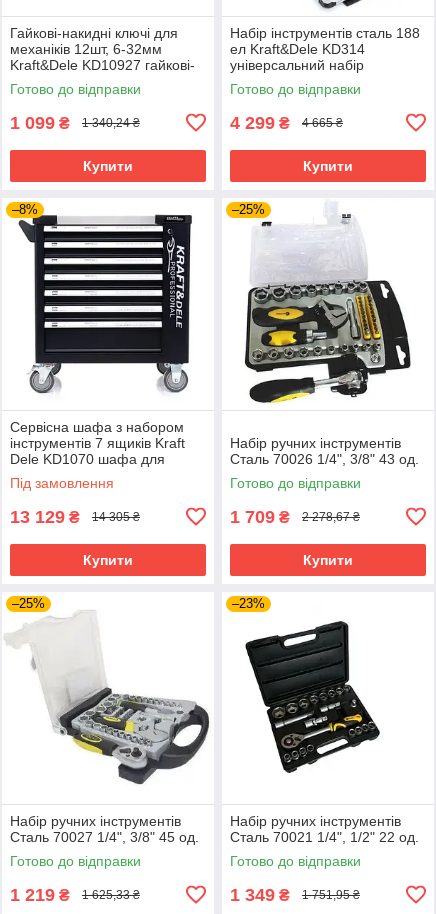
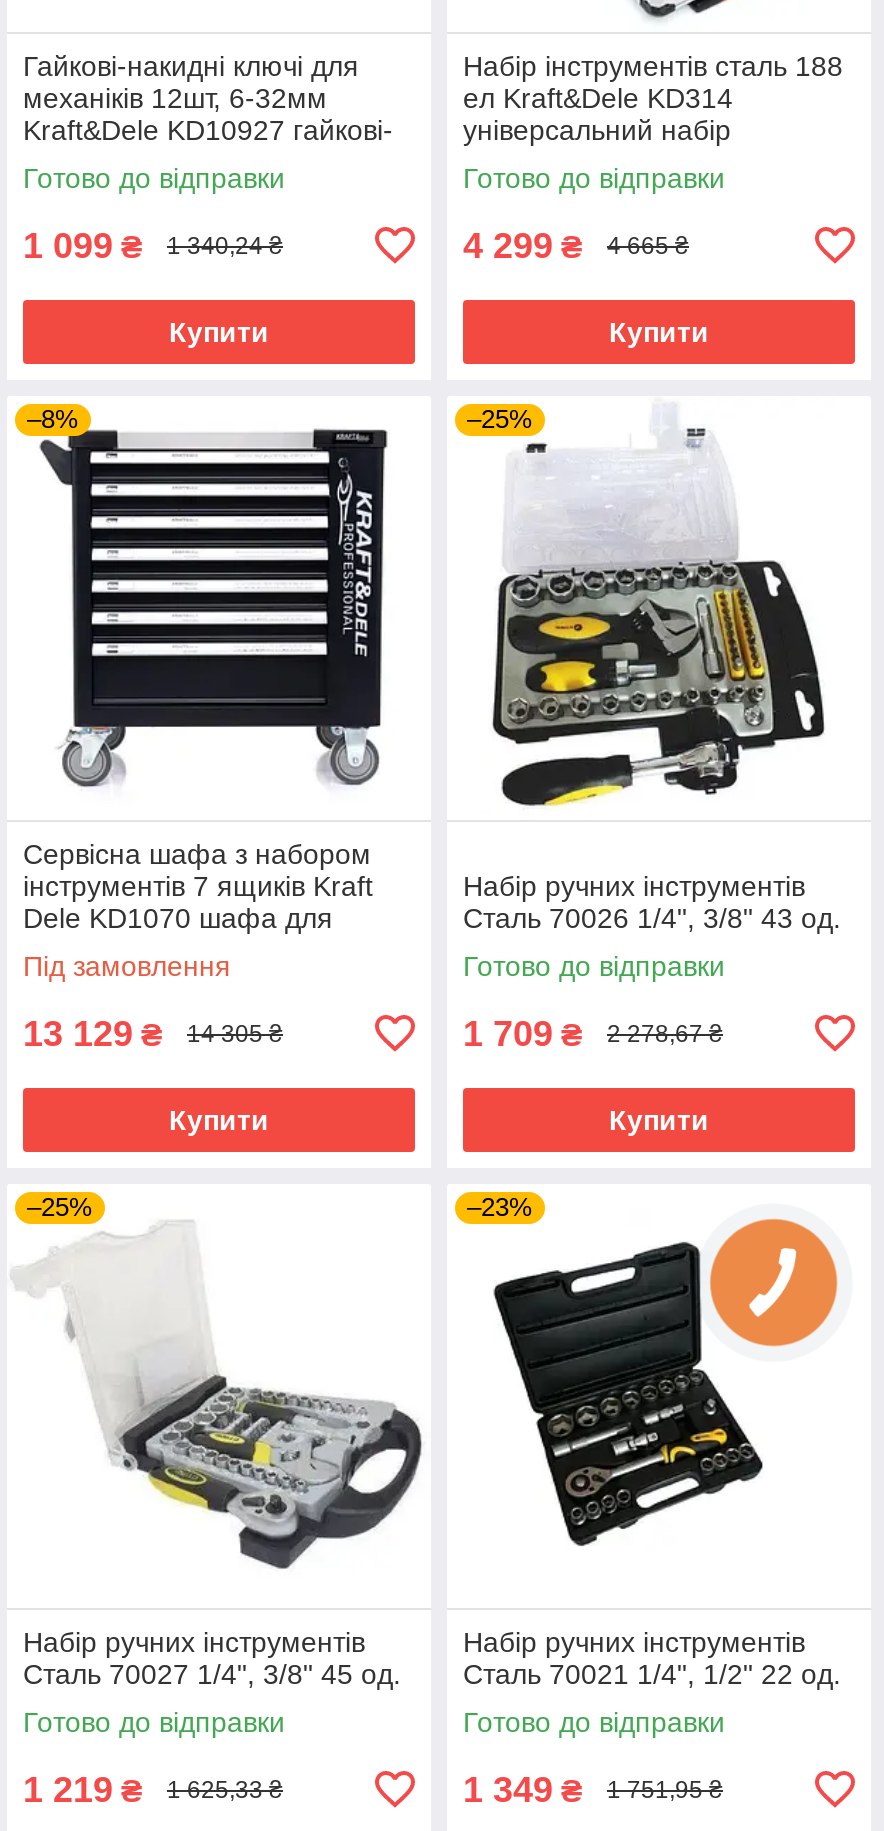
none -> [707,1216,839,1348] [image]

